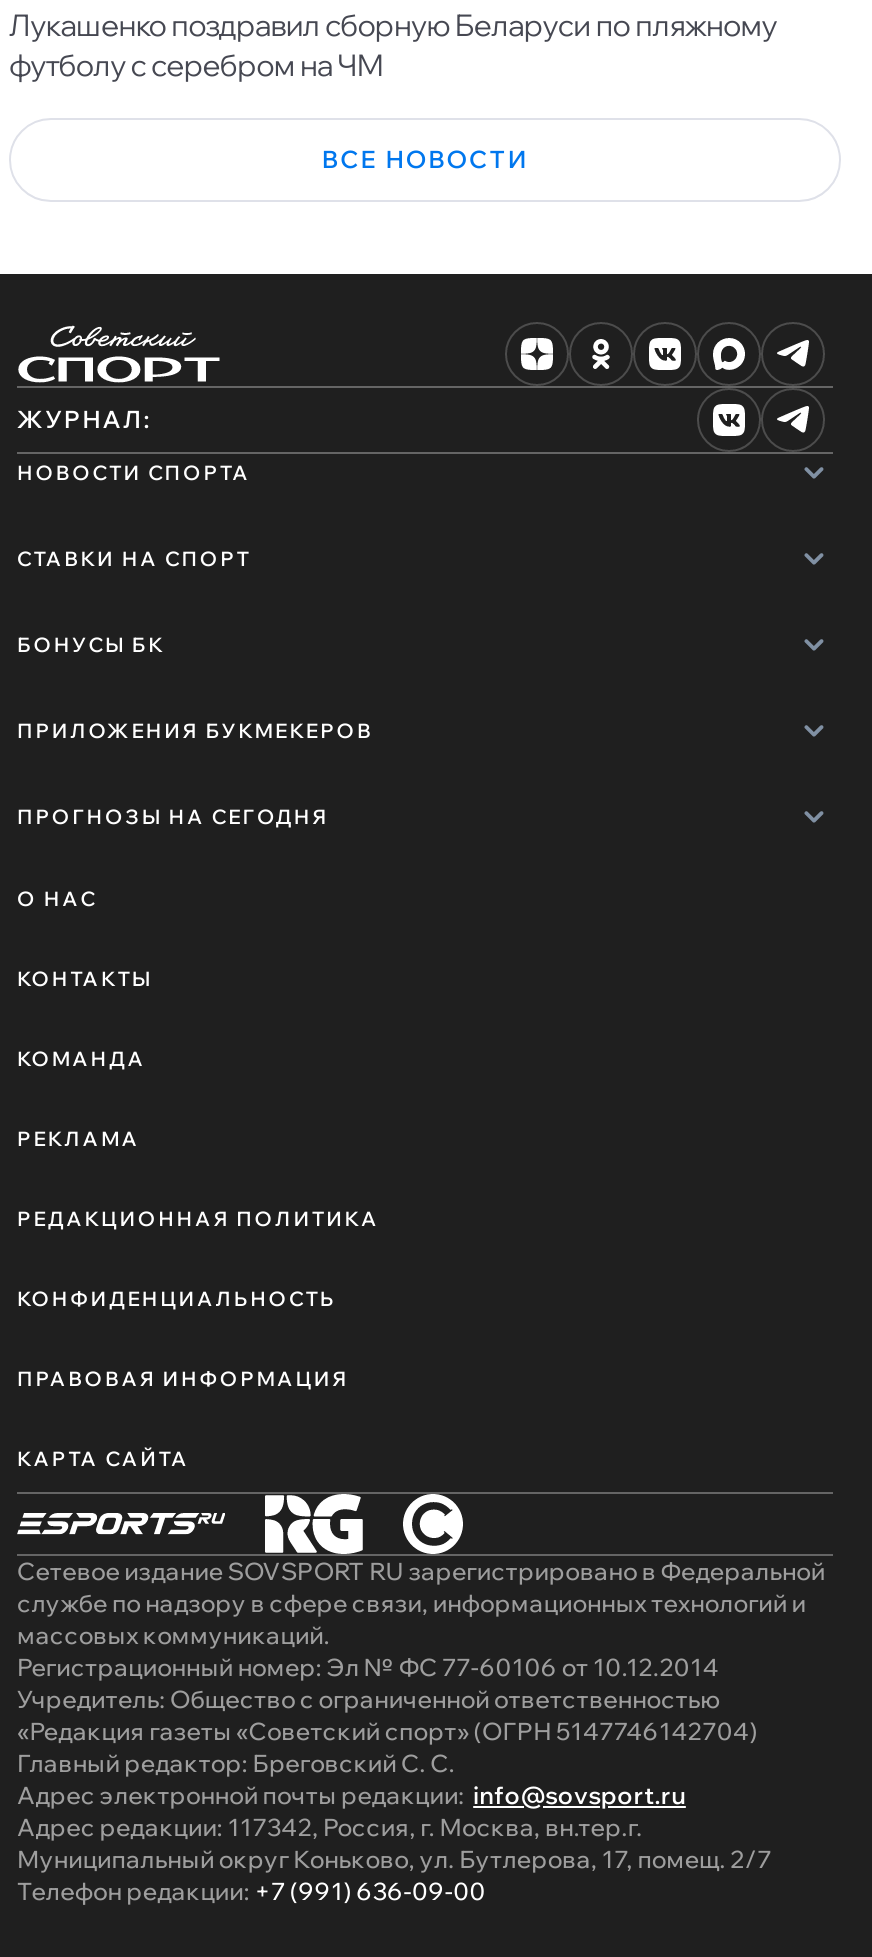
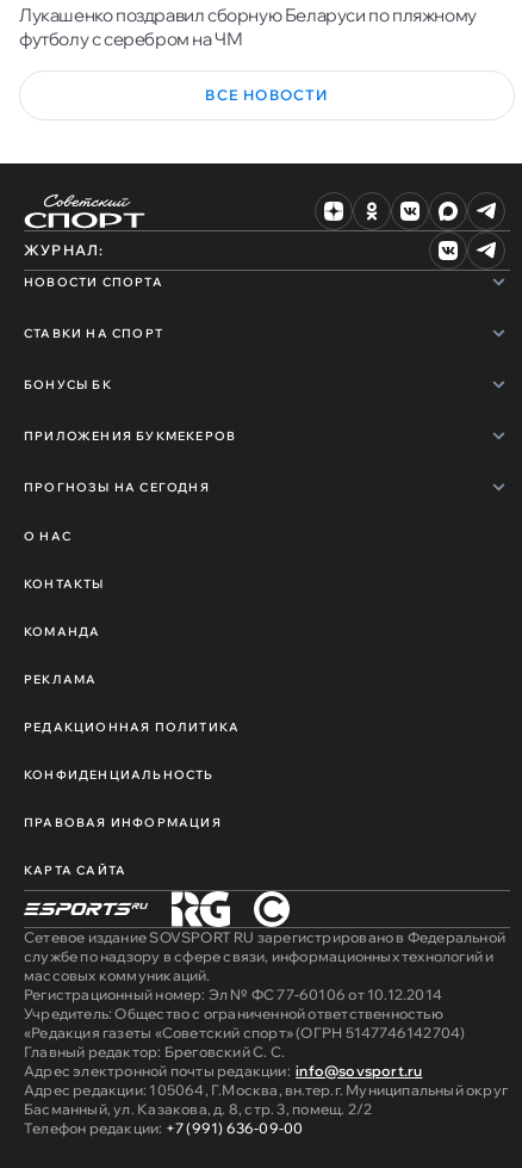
[17,1813,772,1875] Адрес редакции: 117342, Россия, г. Москва, вн.тер.г. | Муниципальный округ Коньково, ул. Бутлерова, 17, помещ. 2/7 -> [24,1081,508,1118] Адрес редакции: 105064, Г.Москва, вн.тер.г. Муниципальный округ | Басманный, ул. Казакова, д. 8, стр. 3, помещ. 2/2

